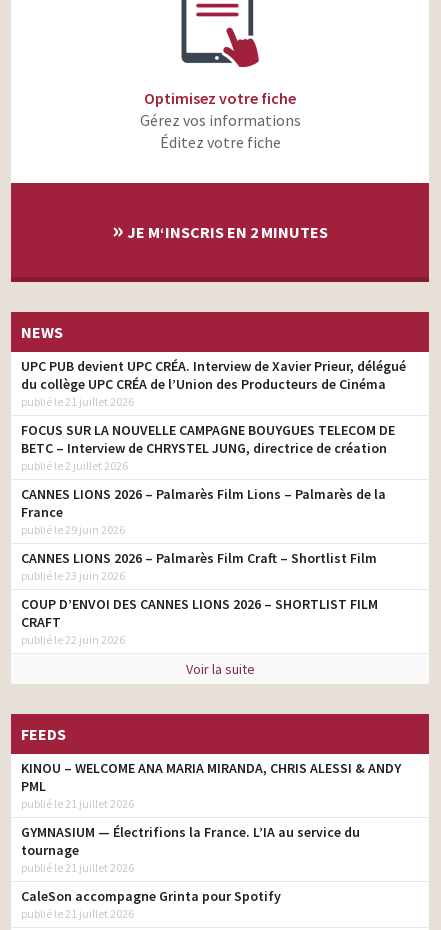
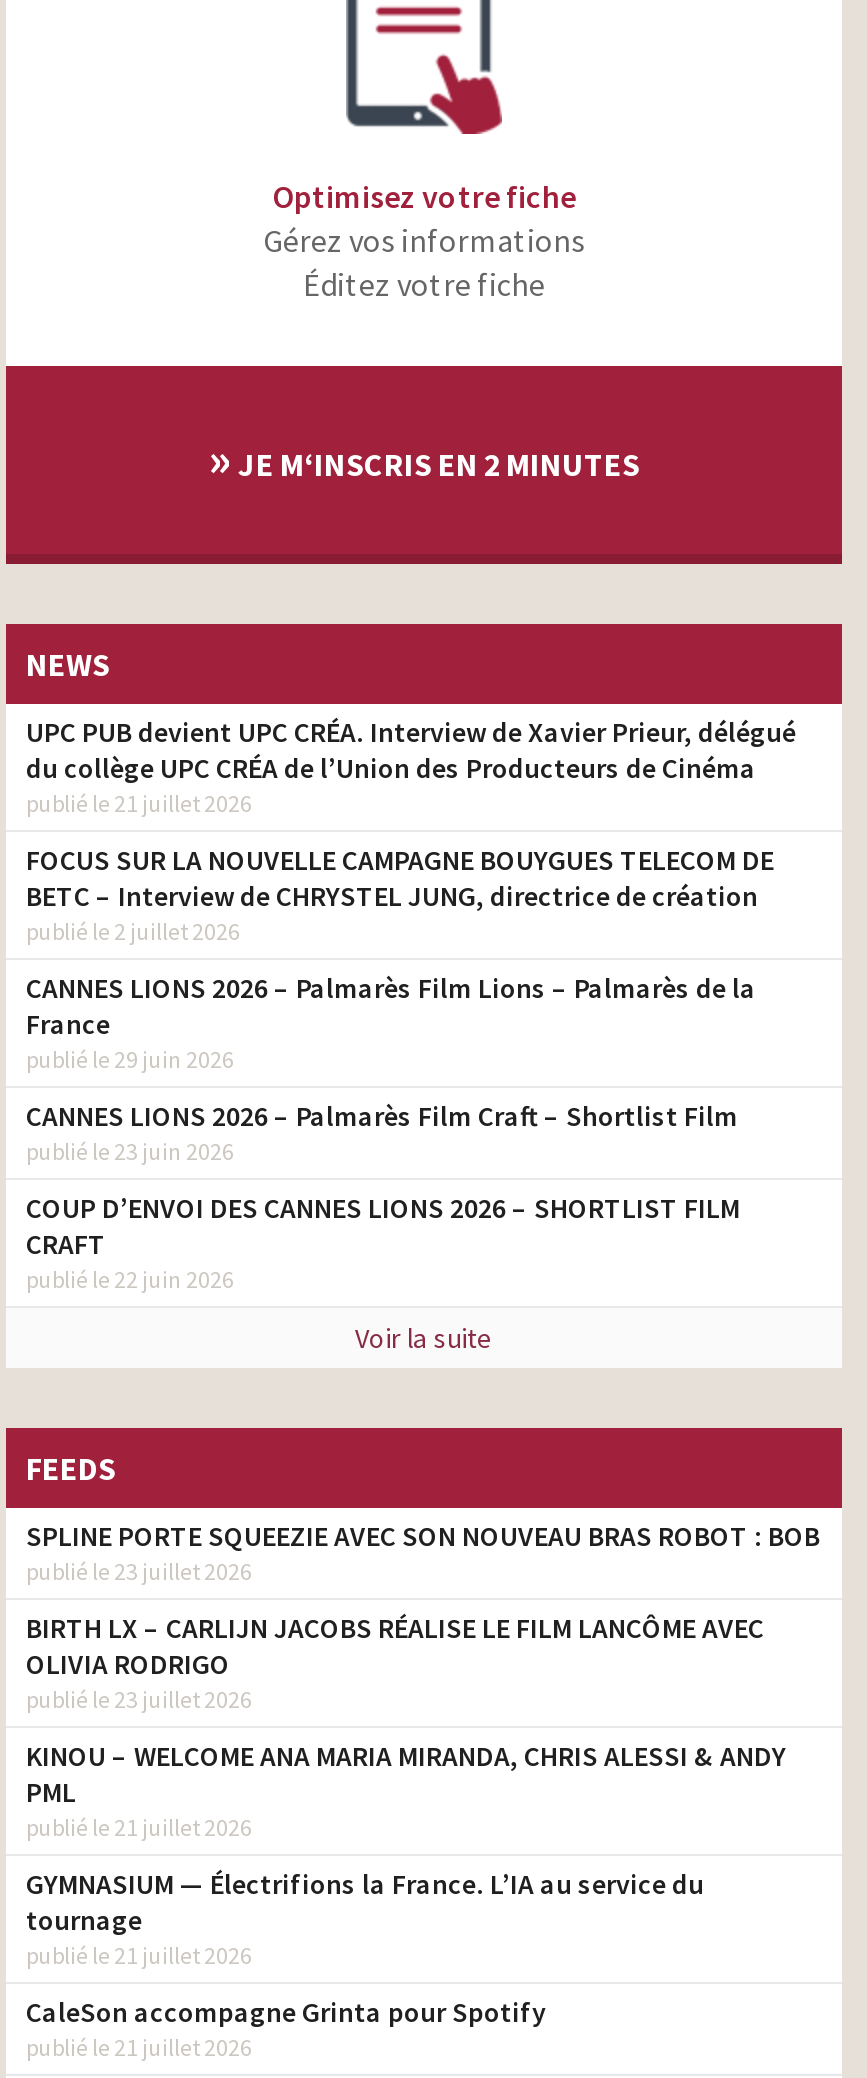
none -> [26,1518,820,1714] SPLINE PORTE SQUEEZIE AVEC SON NOUVEAU BRAS ROBOT : BOB | publié le 23 juillet 2026 | BIRTH LX – CARLIJN JACOBS RÉALISE LE FILM LANCÔME AVEC | OLIVIA RODRIGO | publié le 23 juillet 2026

